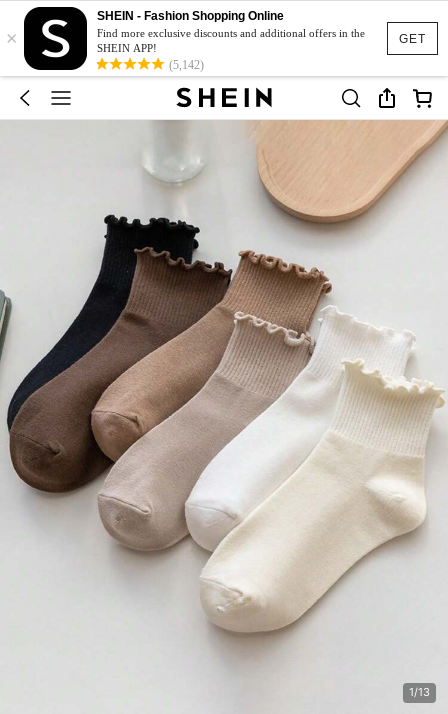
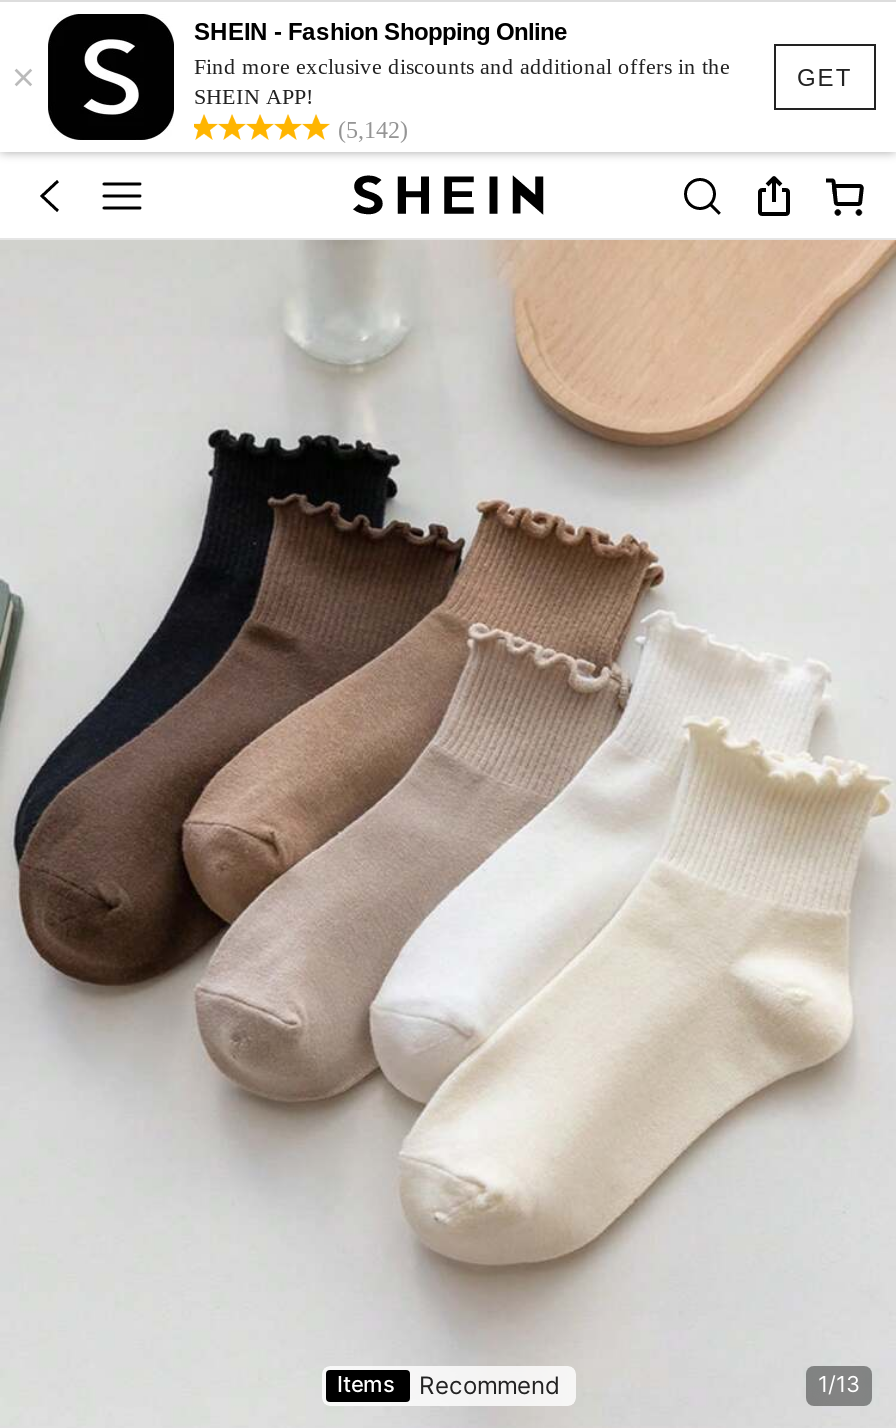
none -> [337,1370,559,1400] Items | Recommend

